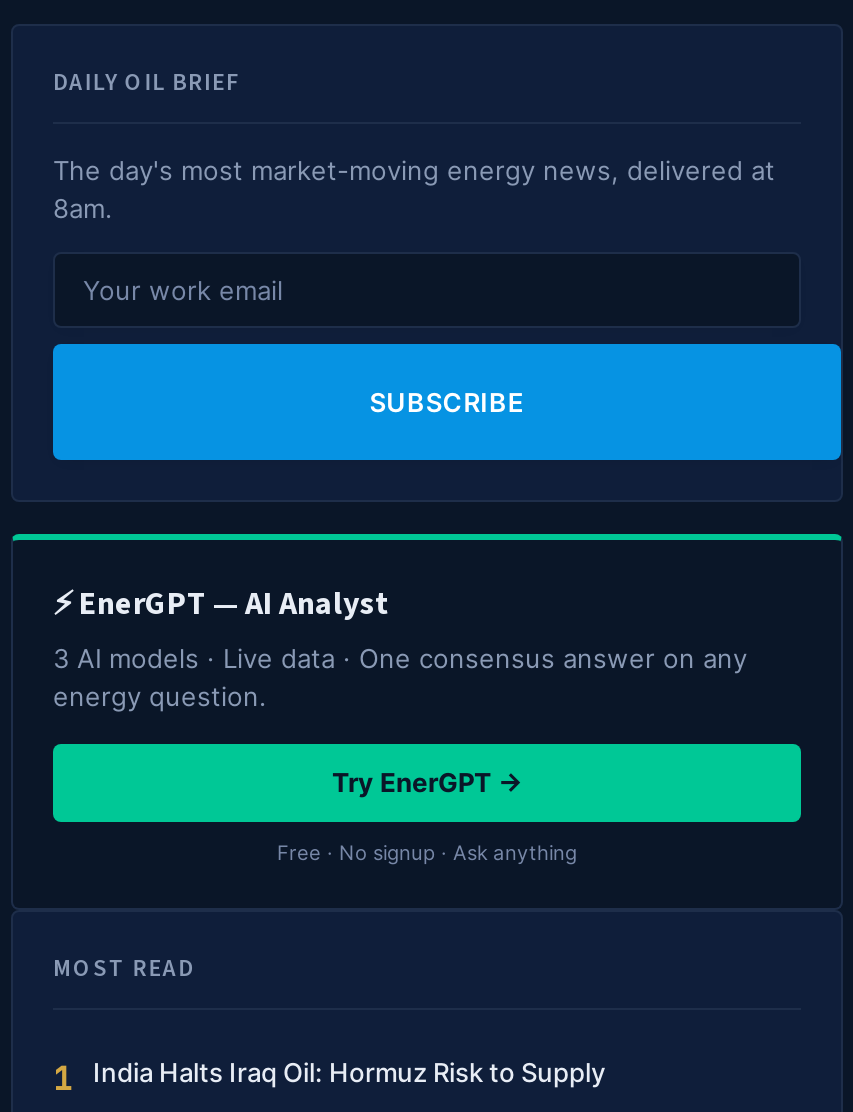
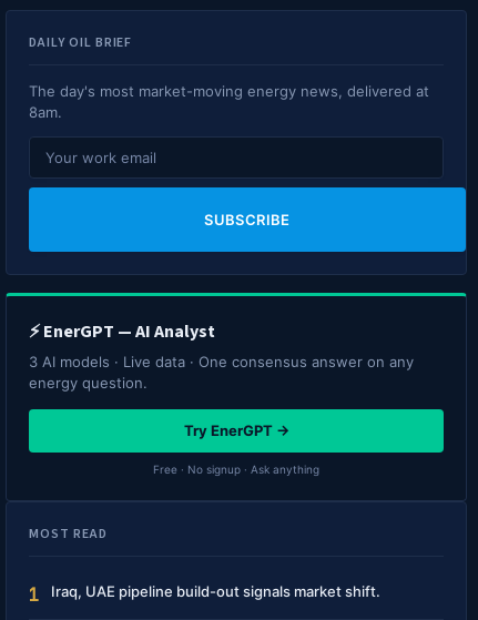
[93,1055,605,1087] India Halts Iraq Oil: Hormuz Risk to Supply -> [51,583,380,600] Iraq, UAE pipeline build-out signals market shift.

